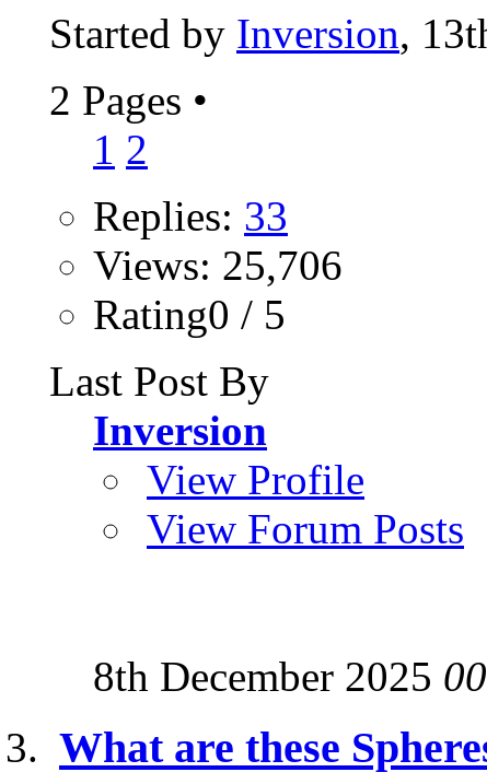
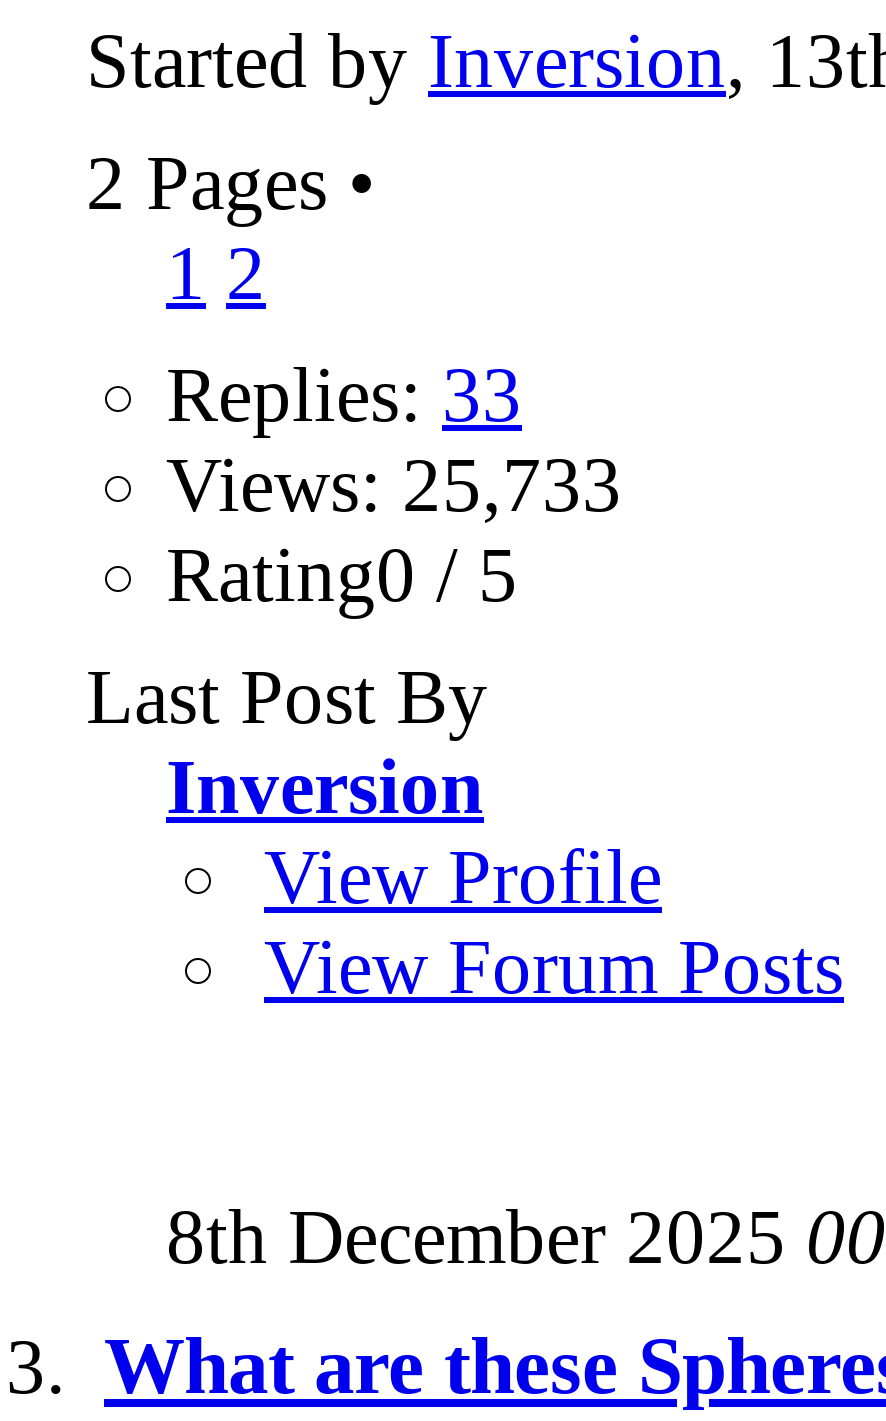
[93,242,343,289] Views: 25,706 -> [166,441,622,527] Views: 25,733

